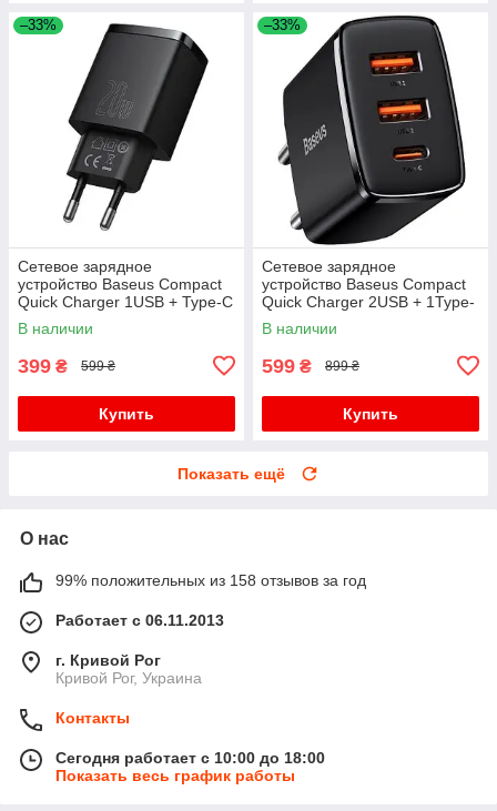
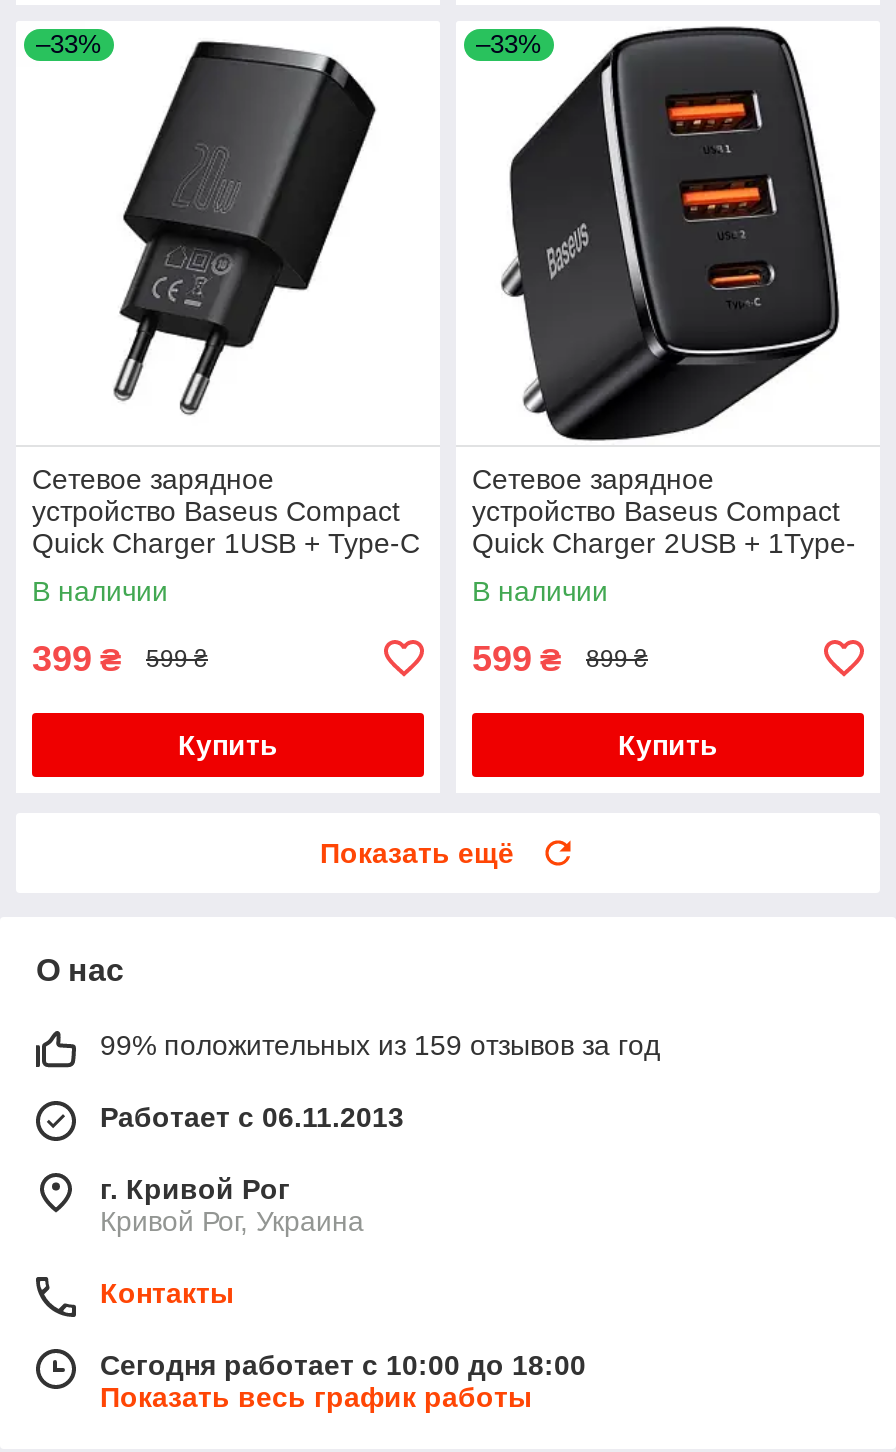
[55,571,366,589] 99% положительных из 158 отзывов за год -> [100,1028,660,1060] 99% положительных из 159 отзывов за год

